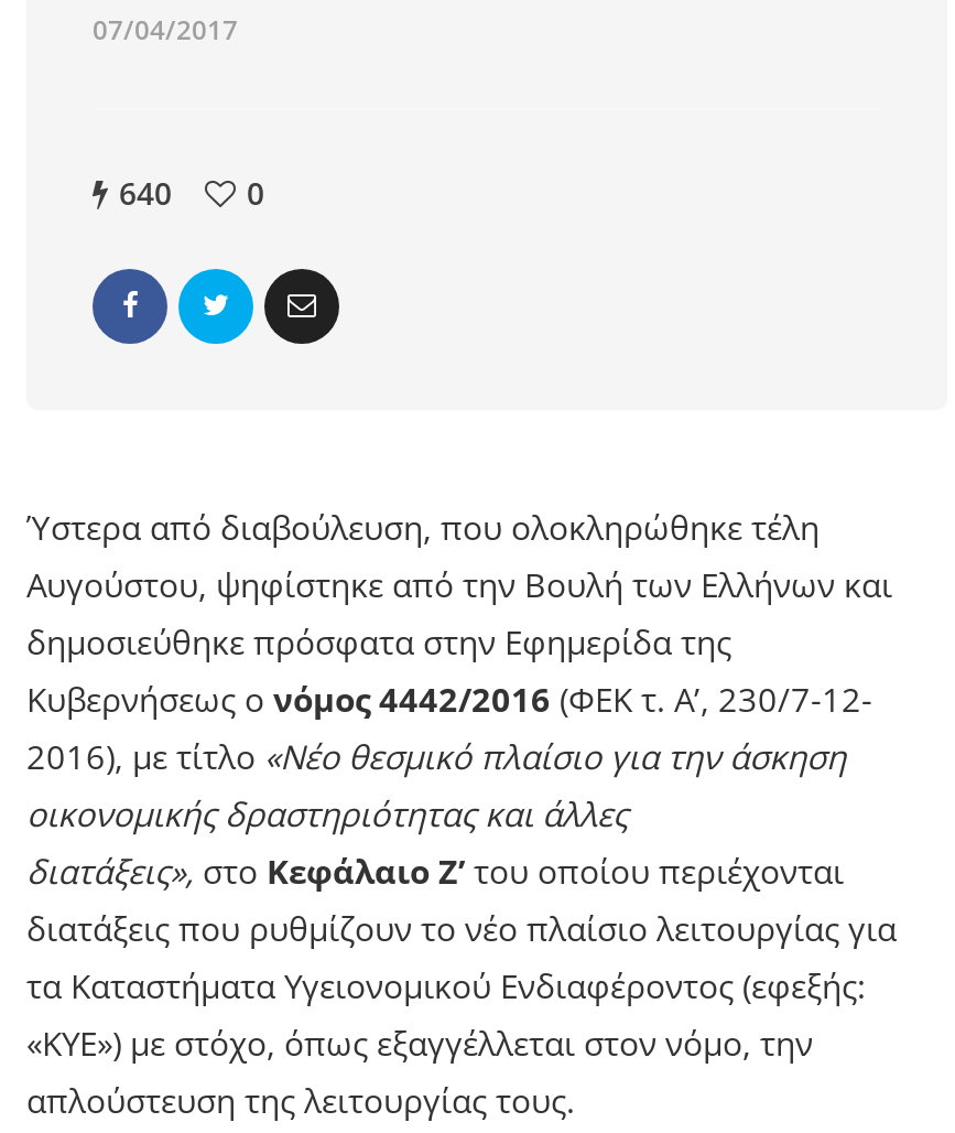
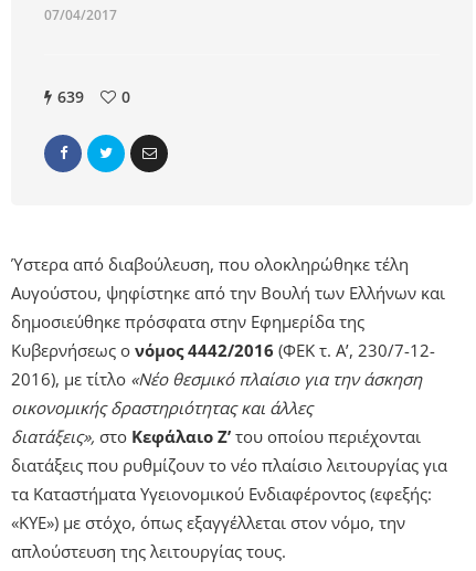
[119,172,264,214] 640 0 -> [57,86,130,107] 639 0

